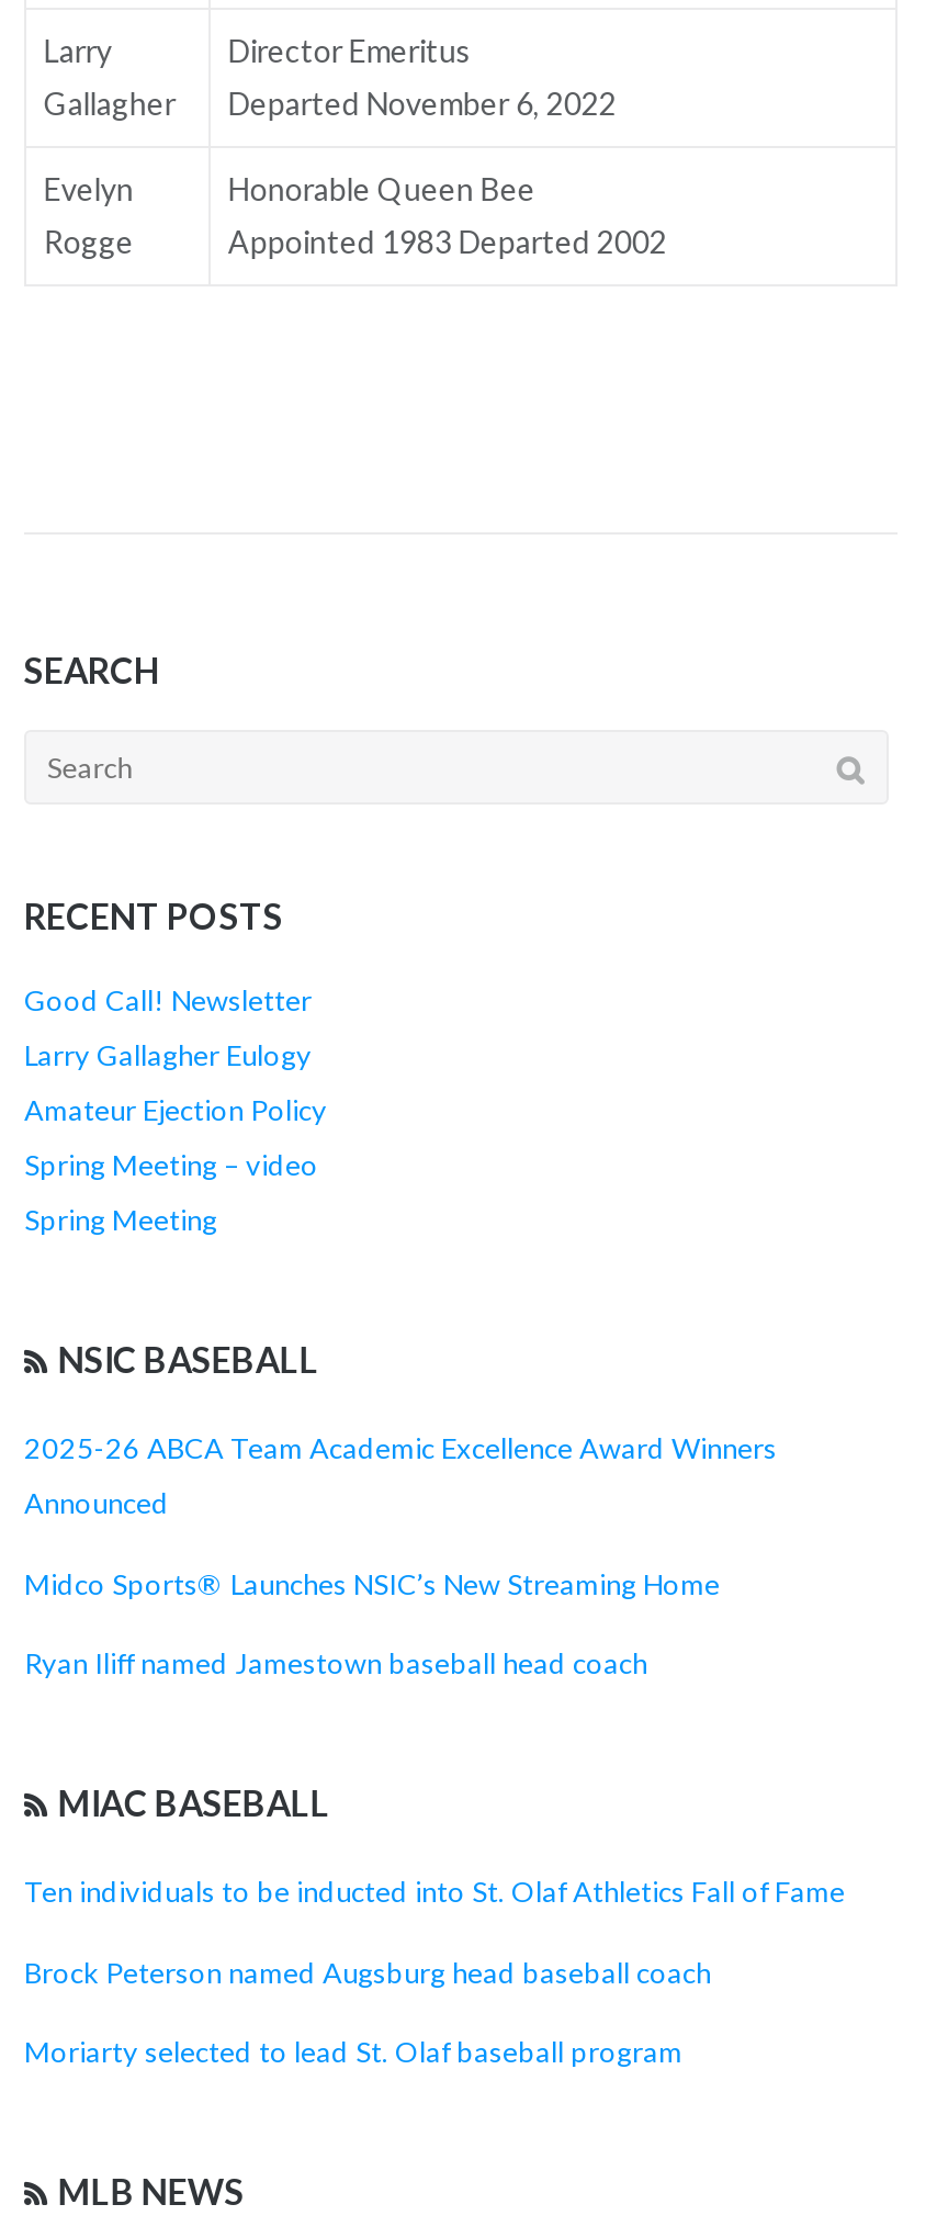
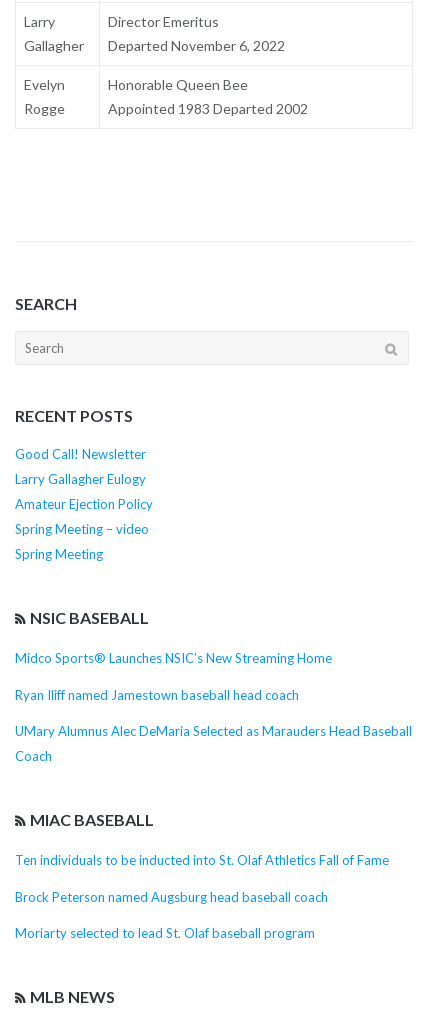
[24,1430,777,1520] 2025-26 ABCA Team Academic Excellence Award Winners | Announced -> none
moved [24,1565,720,1681] -> [15,650,332,702]: Midco Sports® Launches NSIC’s New Streaming Home | Ryan Iliff named Jamestown baseball head coach
none -> [15,723,412,764] UMary Alumnus Alec DeMaria Selected as Marauders Head Baseball | Coach

